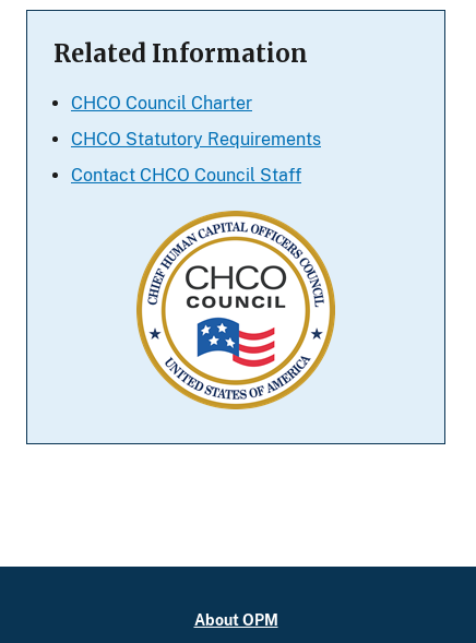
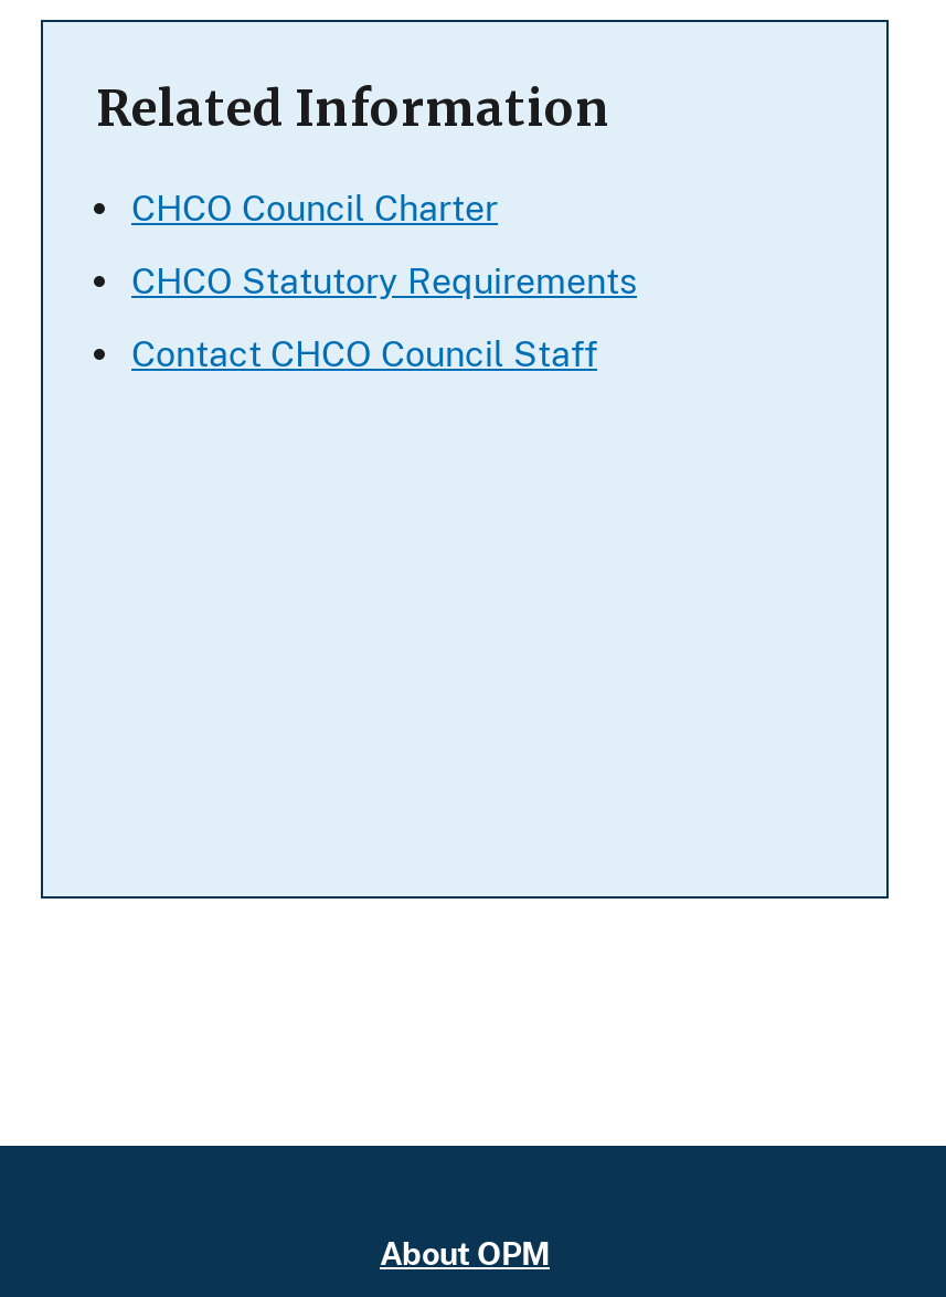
[135,210,336,410] [image] -> none

